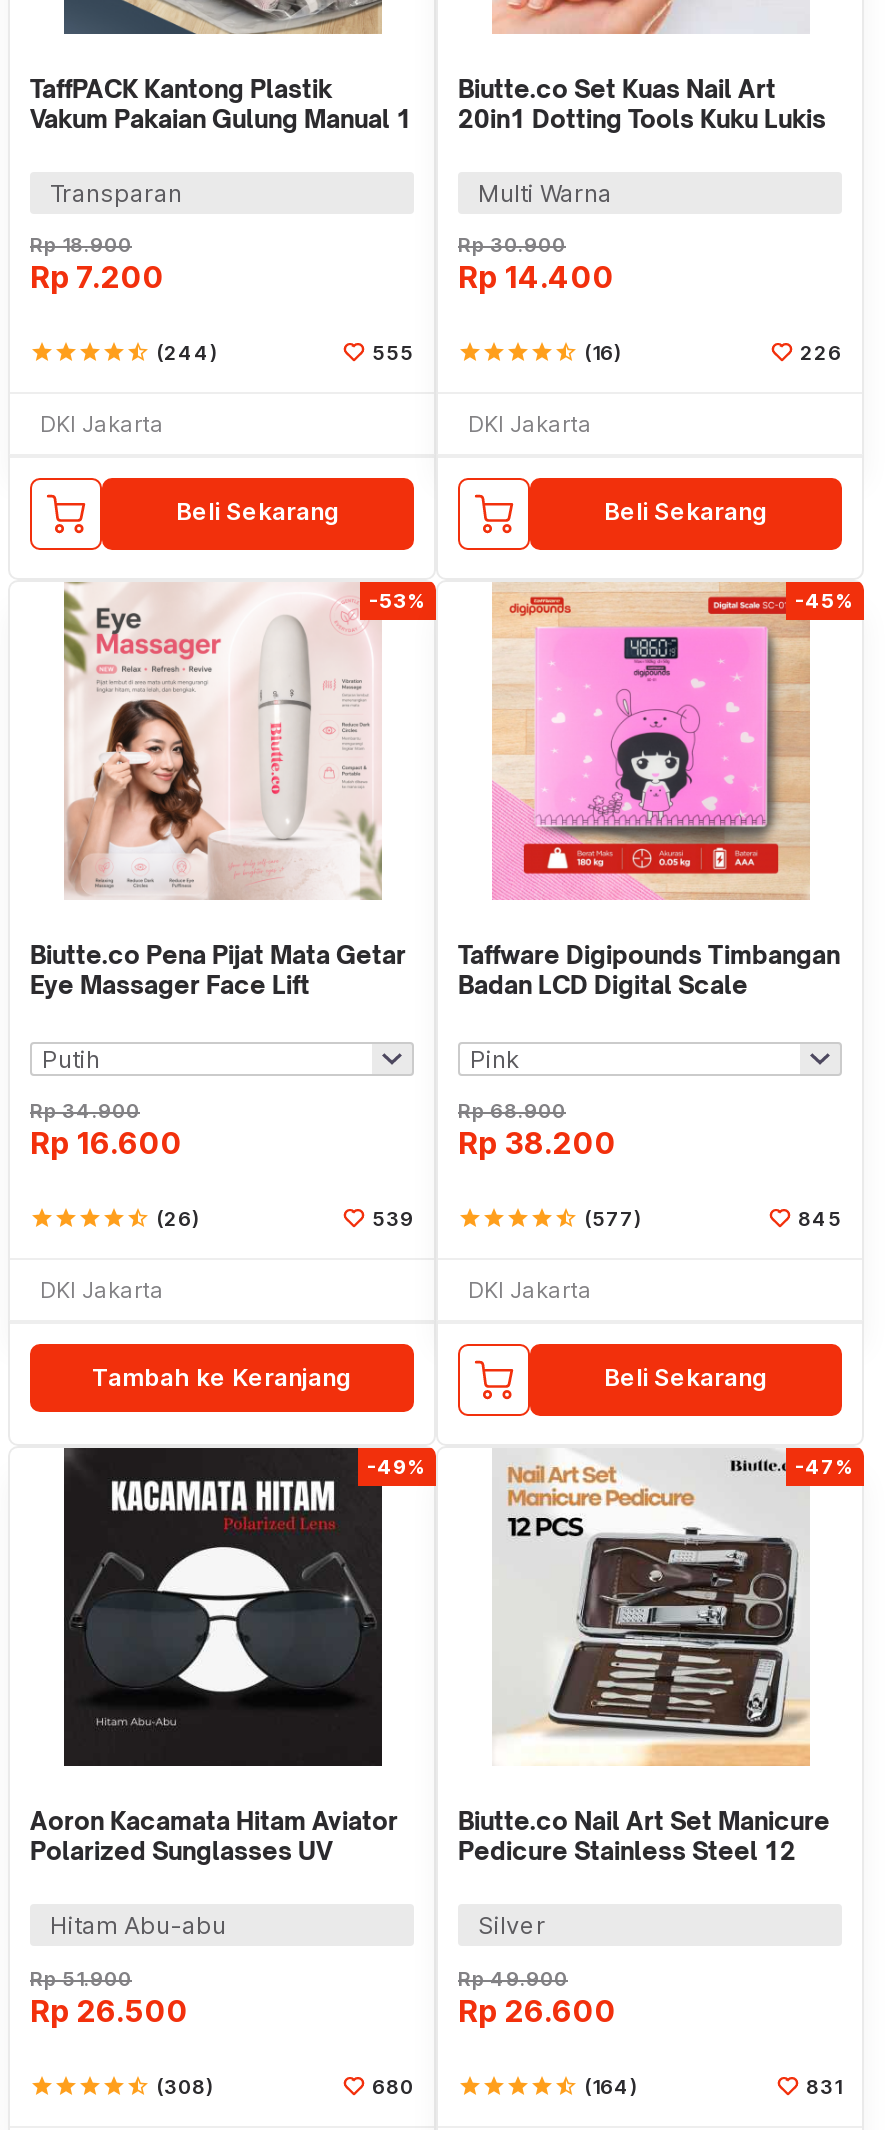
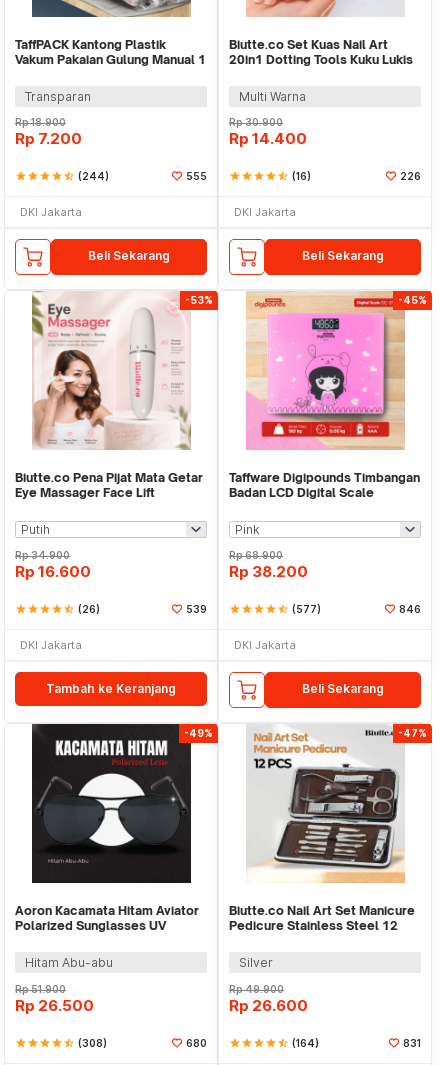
[798,1207,842,1231] 845 -> [399,603,421,615] 846

